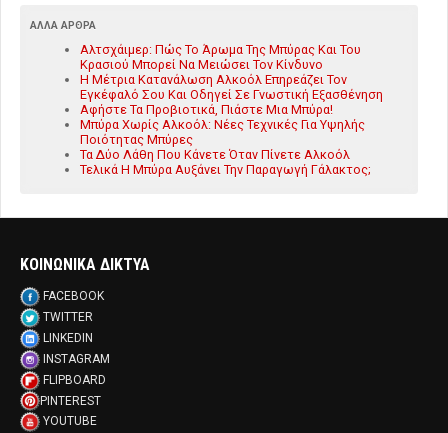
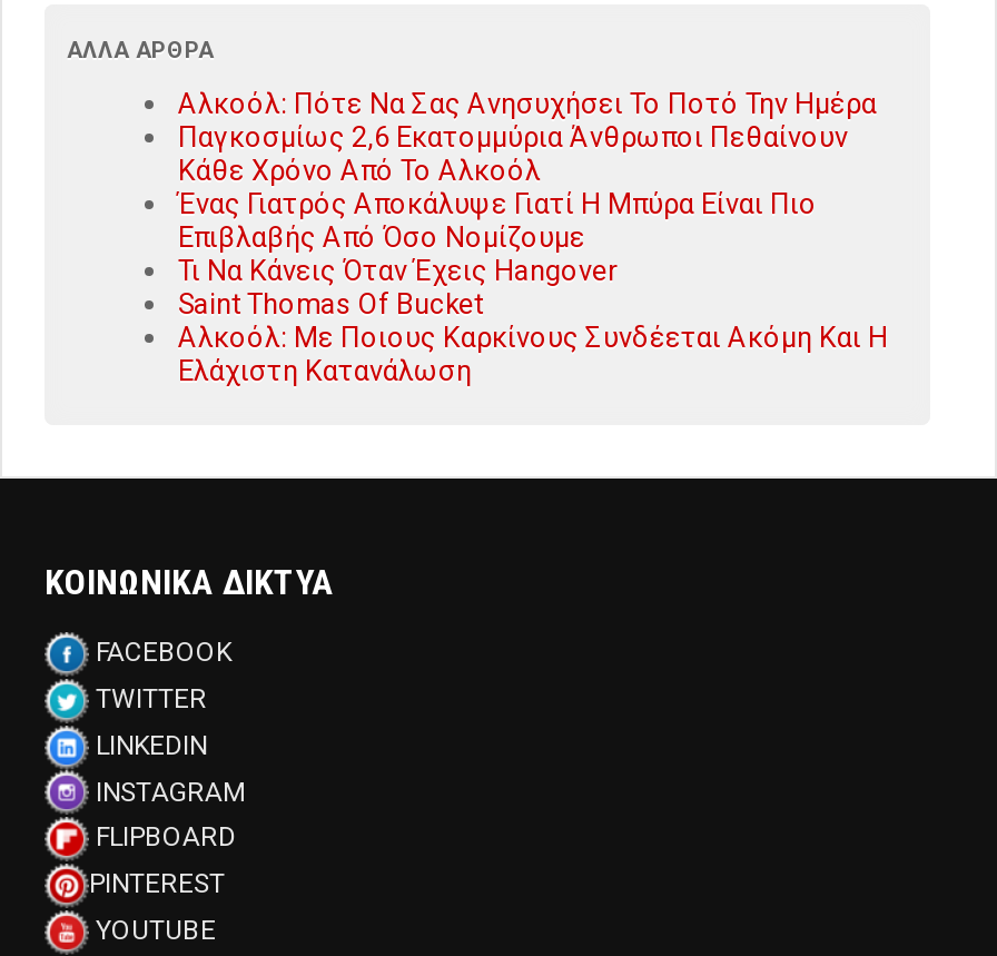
[80,42,383,177] Αλτσχάιμερ: Πώς Το Άρωμα Της Μπύρας Και Του | Κρασιού Μπορεί Να Μειώσει Τον Κίνδυνο | Η Μέτρια Κατανάλωση Αλκοόλ Επηρεάζει Τον | Εγκέφαλό Σου Και Οδηγεί Σε Γνωστική Εξασθένηση | Αφήστε Τα Προβιοτικά, Πιάστε Μια Μπύρα! | Μπύρα Χωρίς Αλκοόλ: Νέες Τεχνικές Για Υψηλής | Ποιότητας Μπύρες | Τα Δύο Λάθη Που Κάνετε Όταν Πίνετε Αλκοόλ | Τελικά Η Μπύρα Αυξάνει Την Παραγωγή Γάλακτος; -> [178,87,888,387] Αλκοόλ: Πότε Να Σας Ανησυχήσει Το Ποτό Την Ημέρα | Παγκοσμίως 2,6 Εκατομμύρια Άνθρωποι Πεθαίνουν | Κάθε Χρόνο Από Το Αλκοόλ | Ένας Γιατρός Αποκάλυψε Γιατί Η Μπύρα Είναι Πιο | Επιβλαβής Από Όσο Νομίζουμε | Τι Να Κάνεις Όταν Έχεις Hangover | Saint Thomas Of Bucket | Αλκοόλ: Με Ποιους Καρκίνους Συνδέεται Ακόμη Και Η | Ελάχιστη Κατανάλωση

